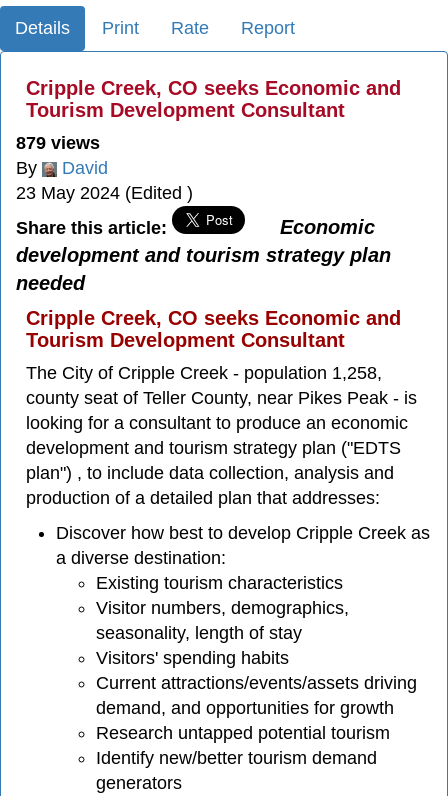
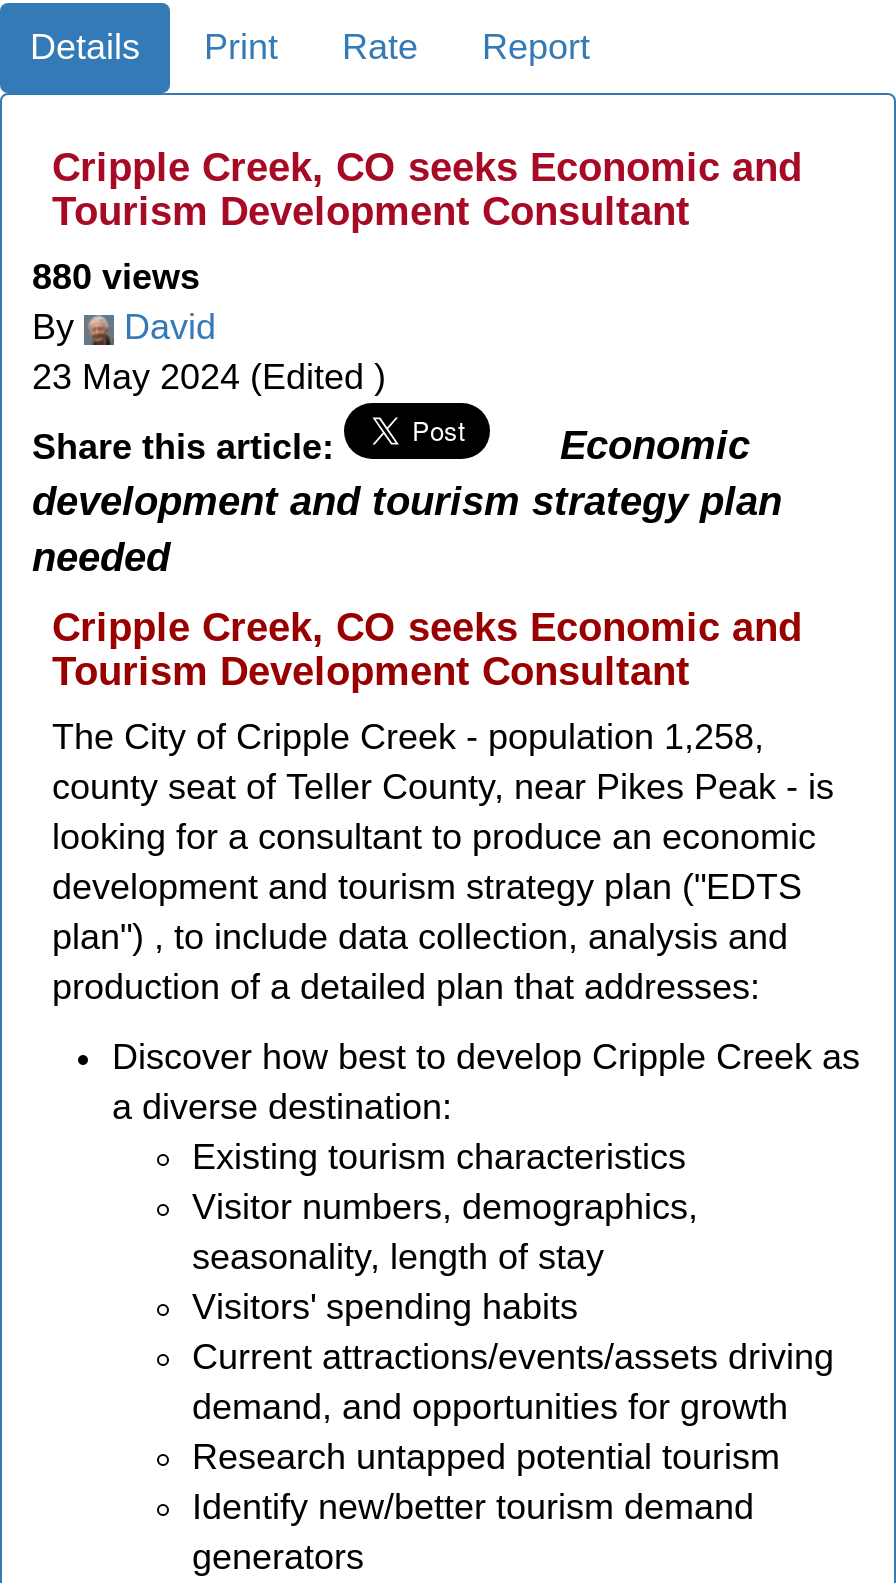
[16,133,100,153] 879 views -> [32,257,200,297] 880 views

